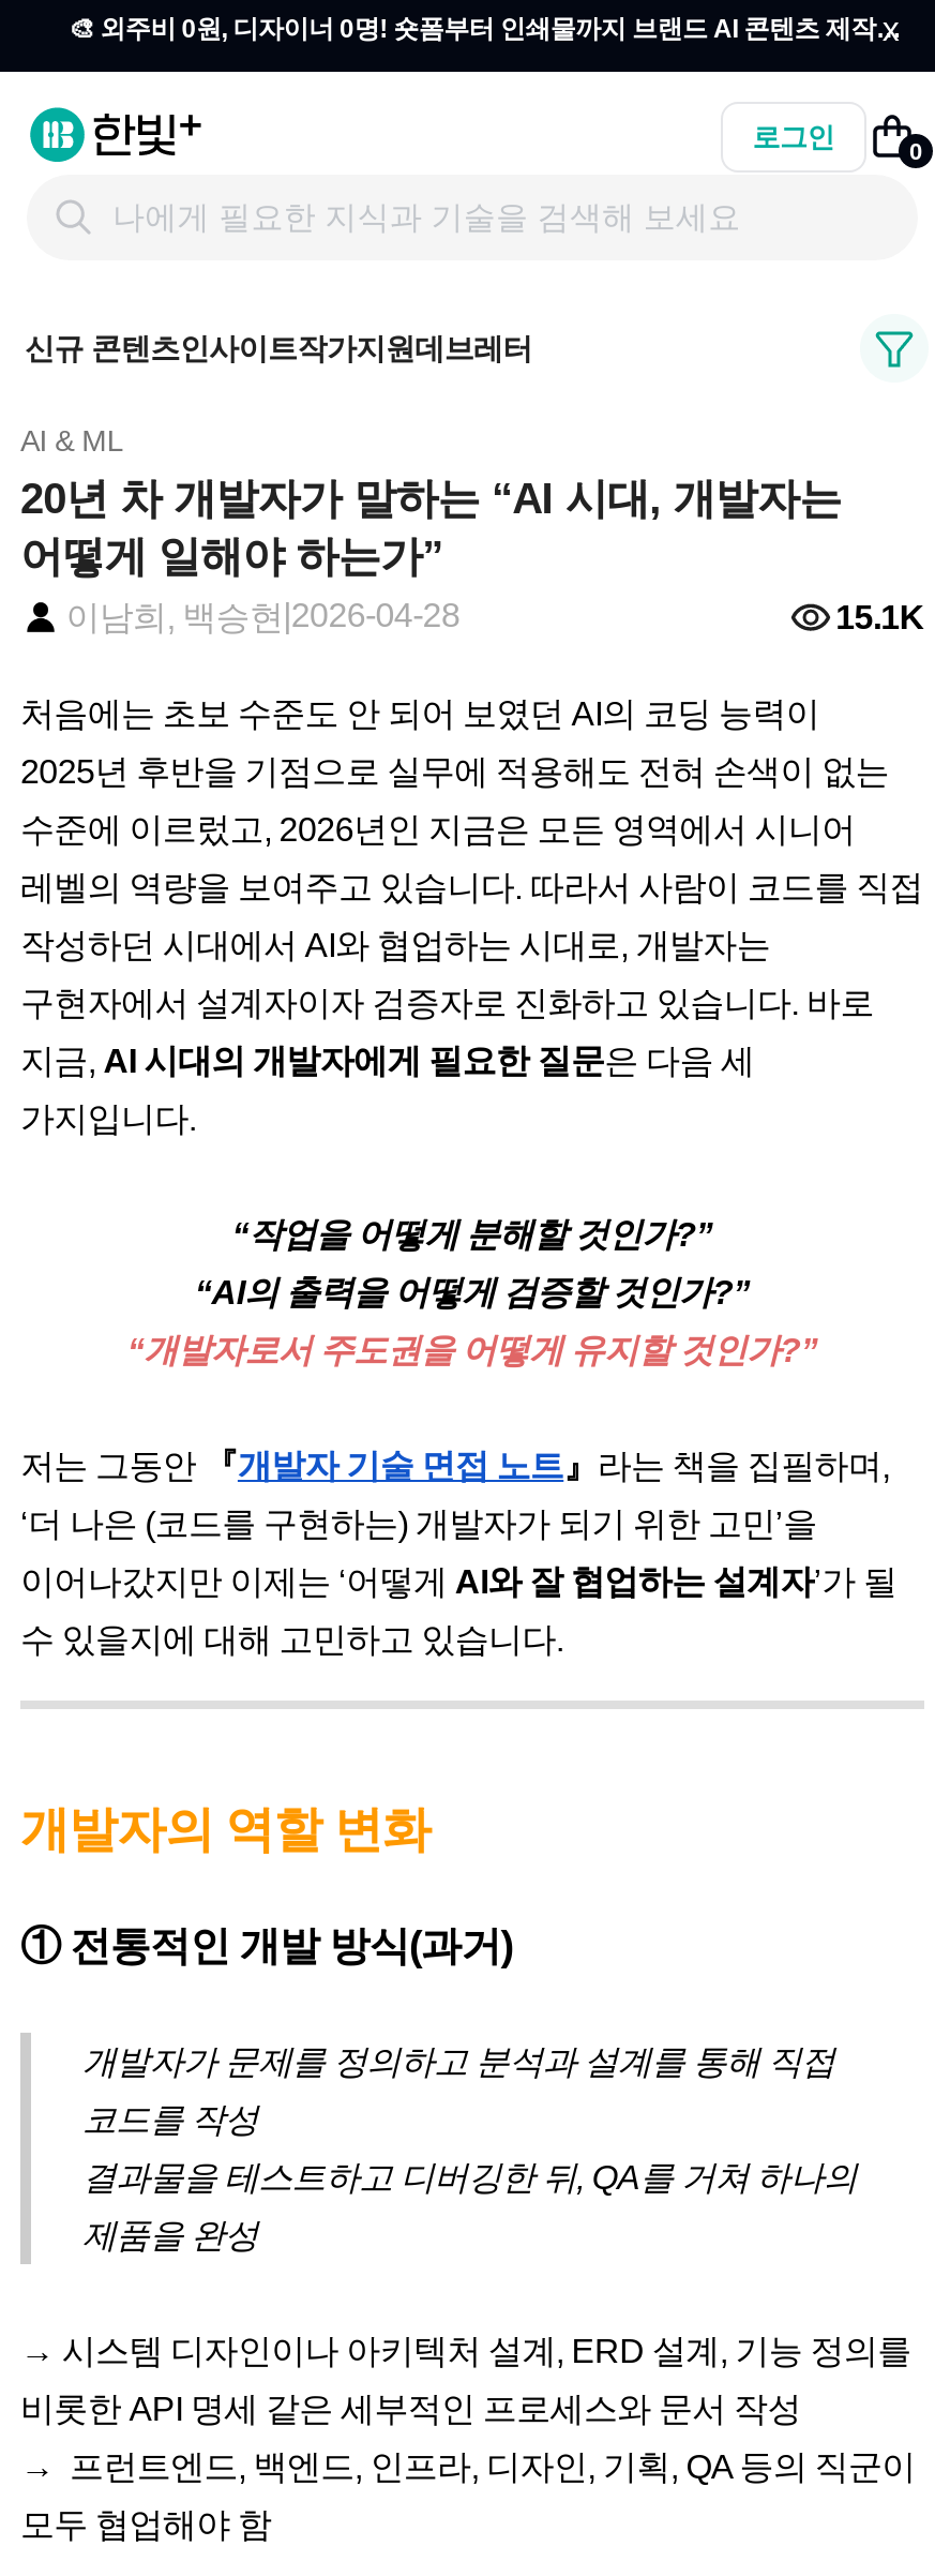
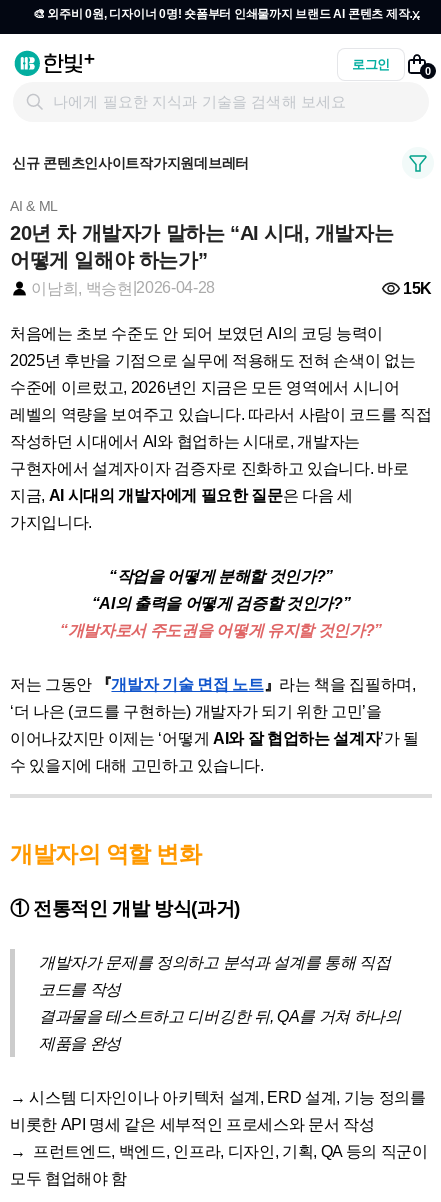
[836,598,924,635] 15.1K -> [403,280,432,297] 15K

